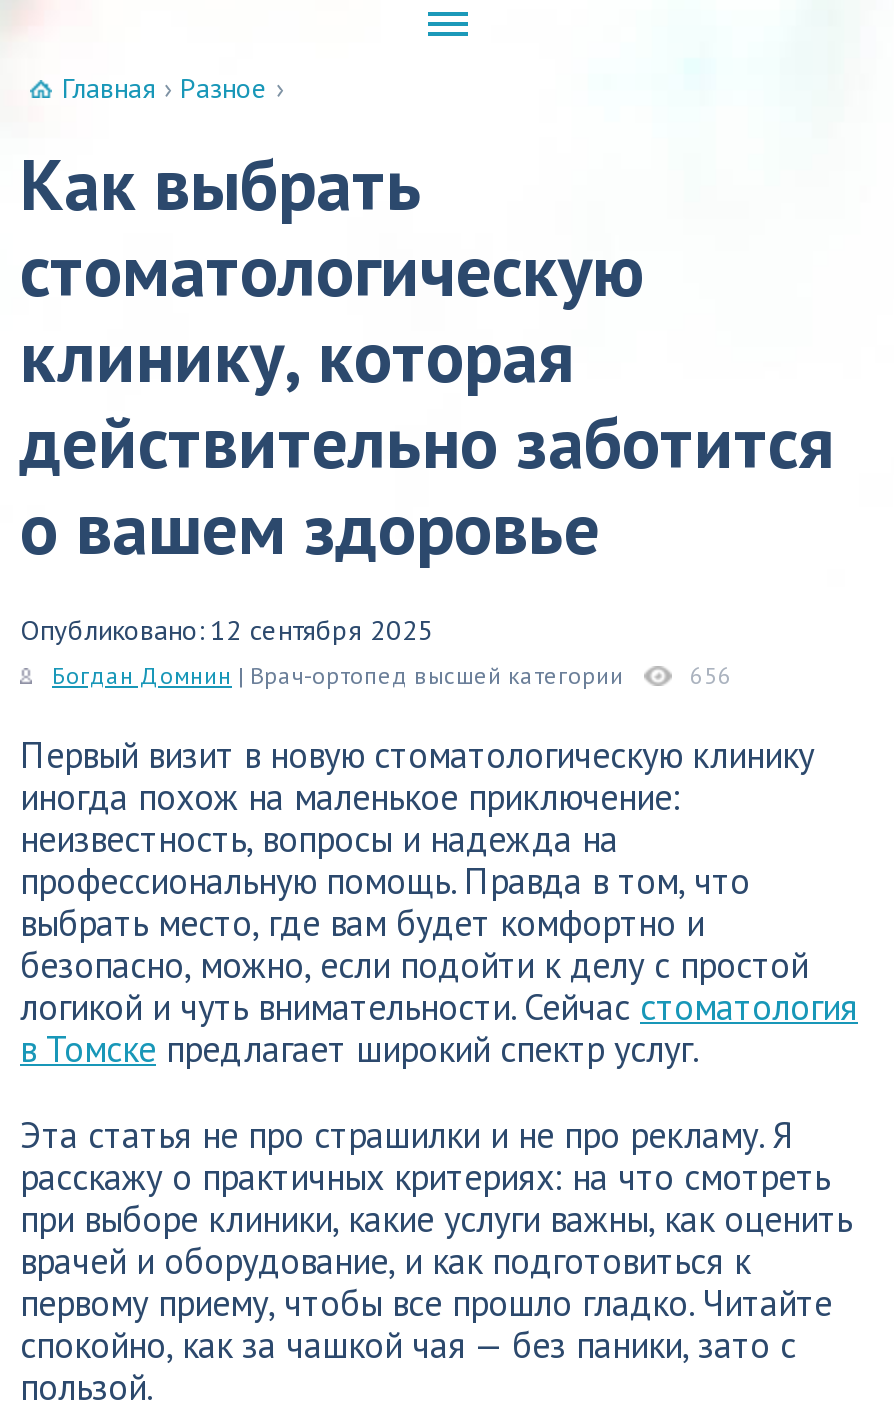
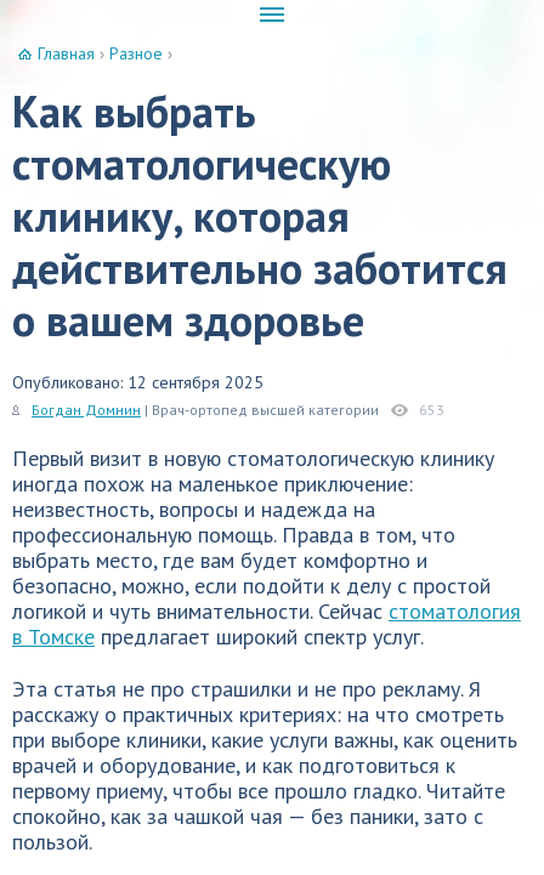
[690,660,732,690] 656 -> [419,400,444,419] 653

